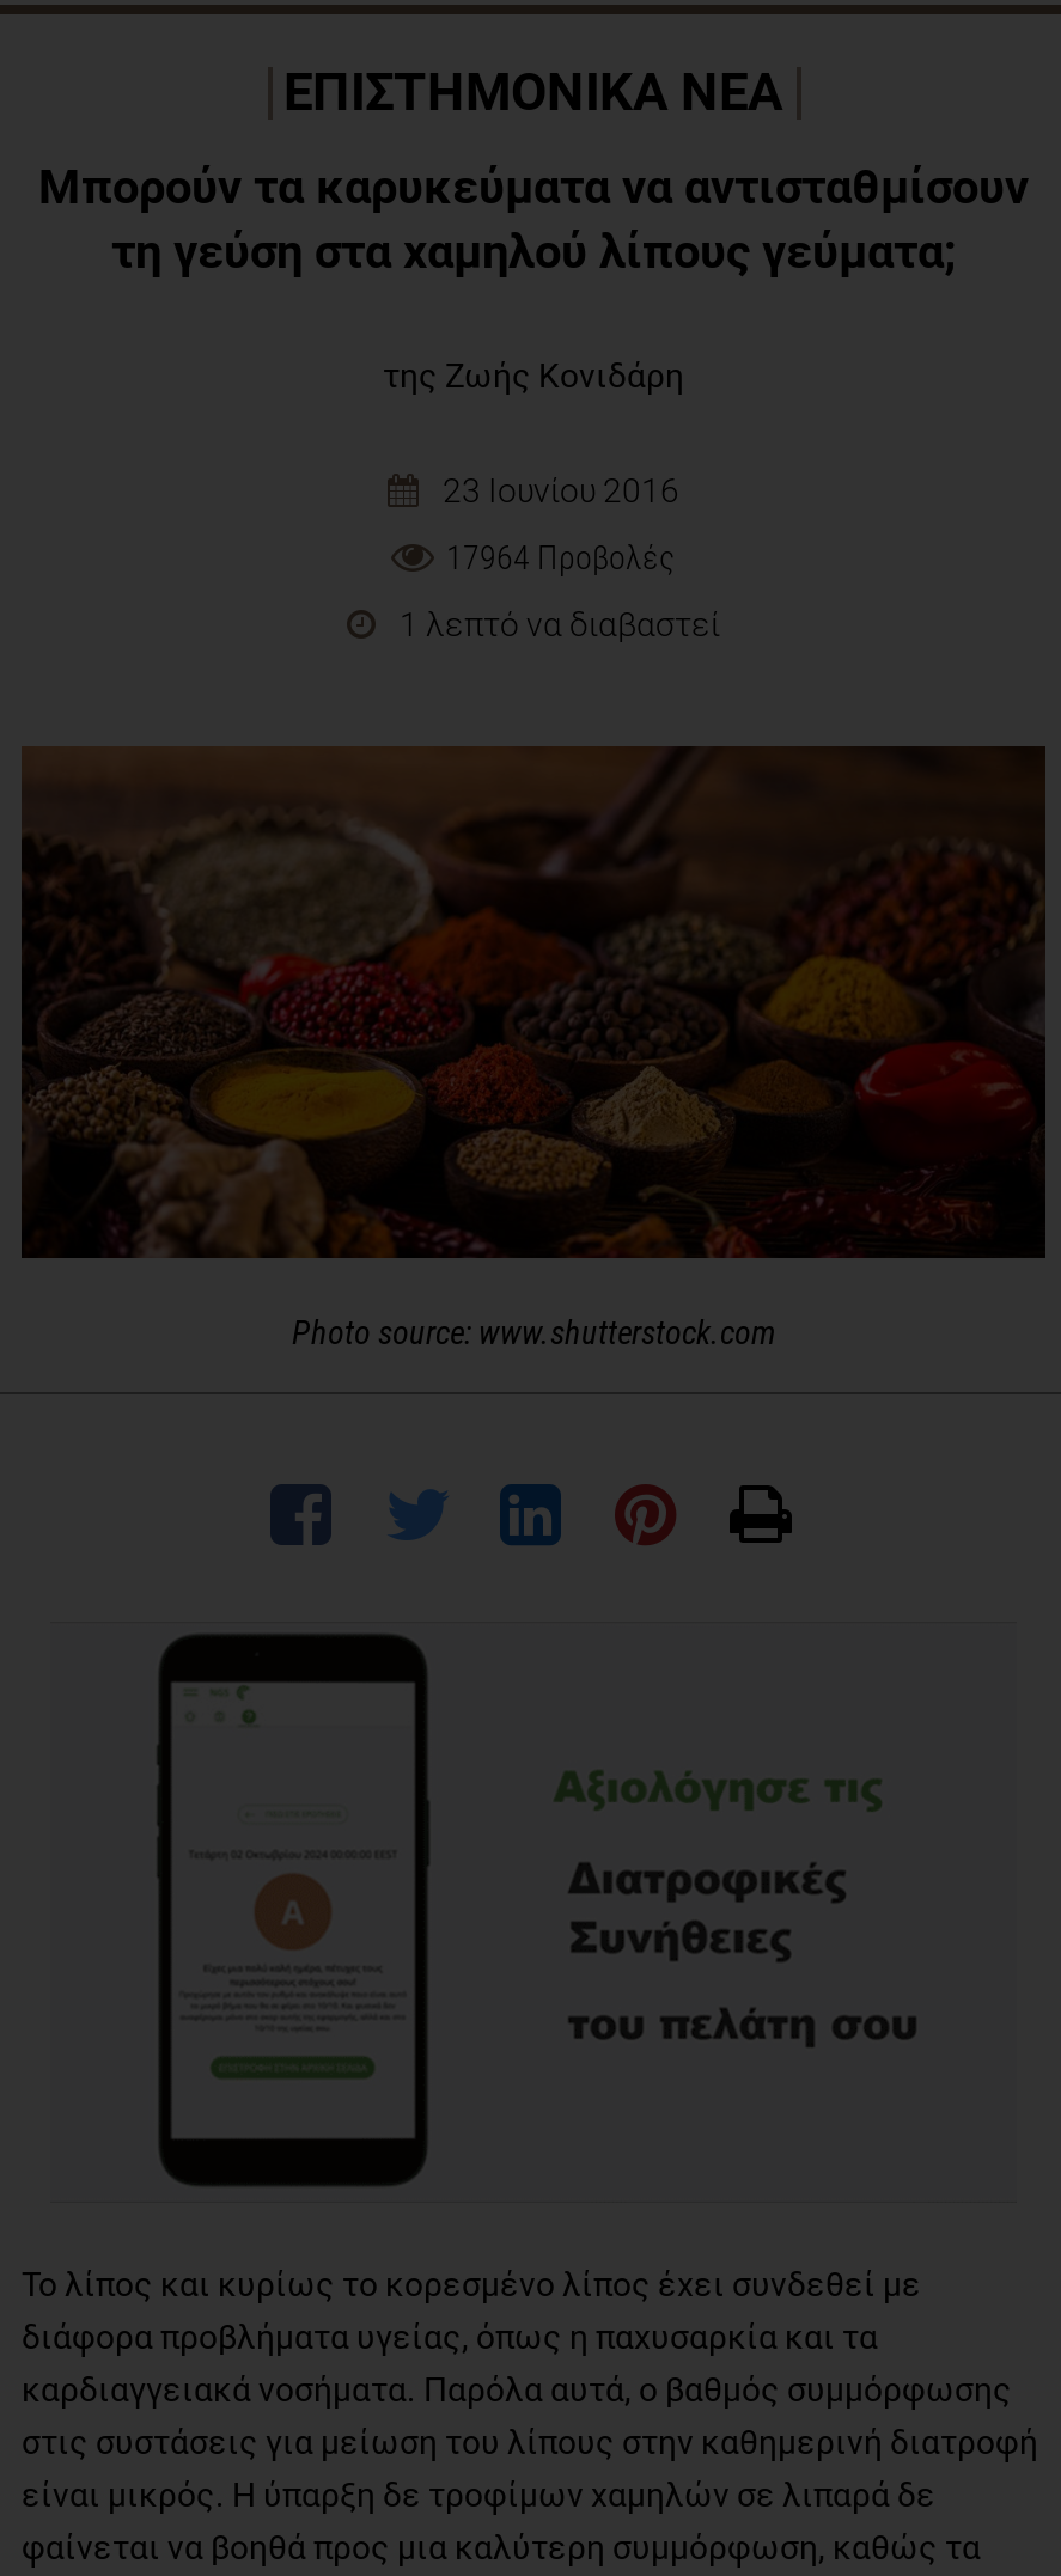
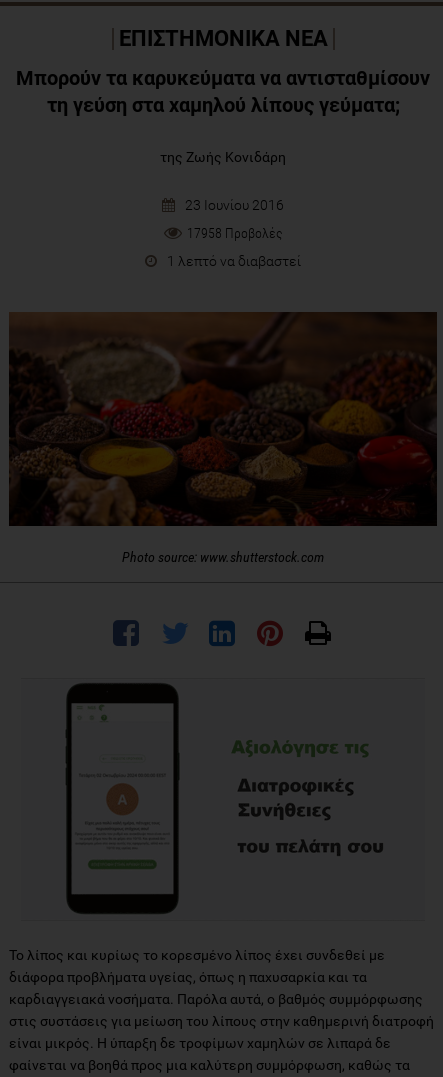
[446,538,676,576] 17964 Προβολές -> [186,225,282,241] 17958 Προβολές

